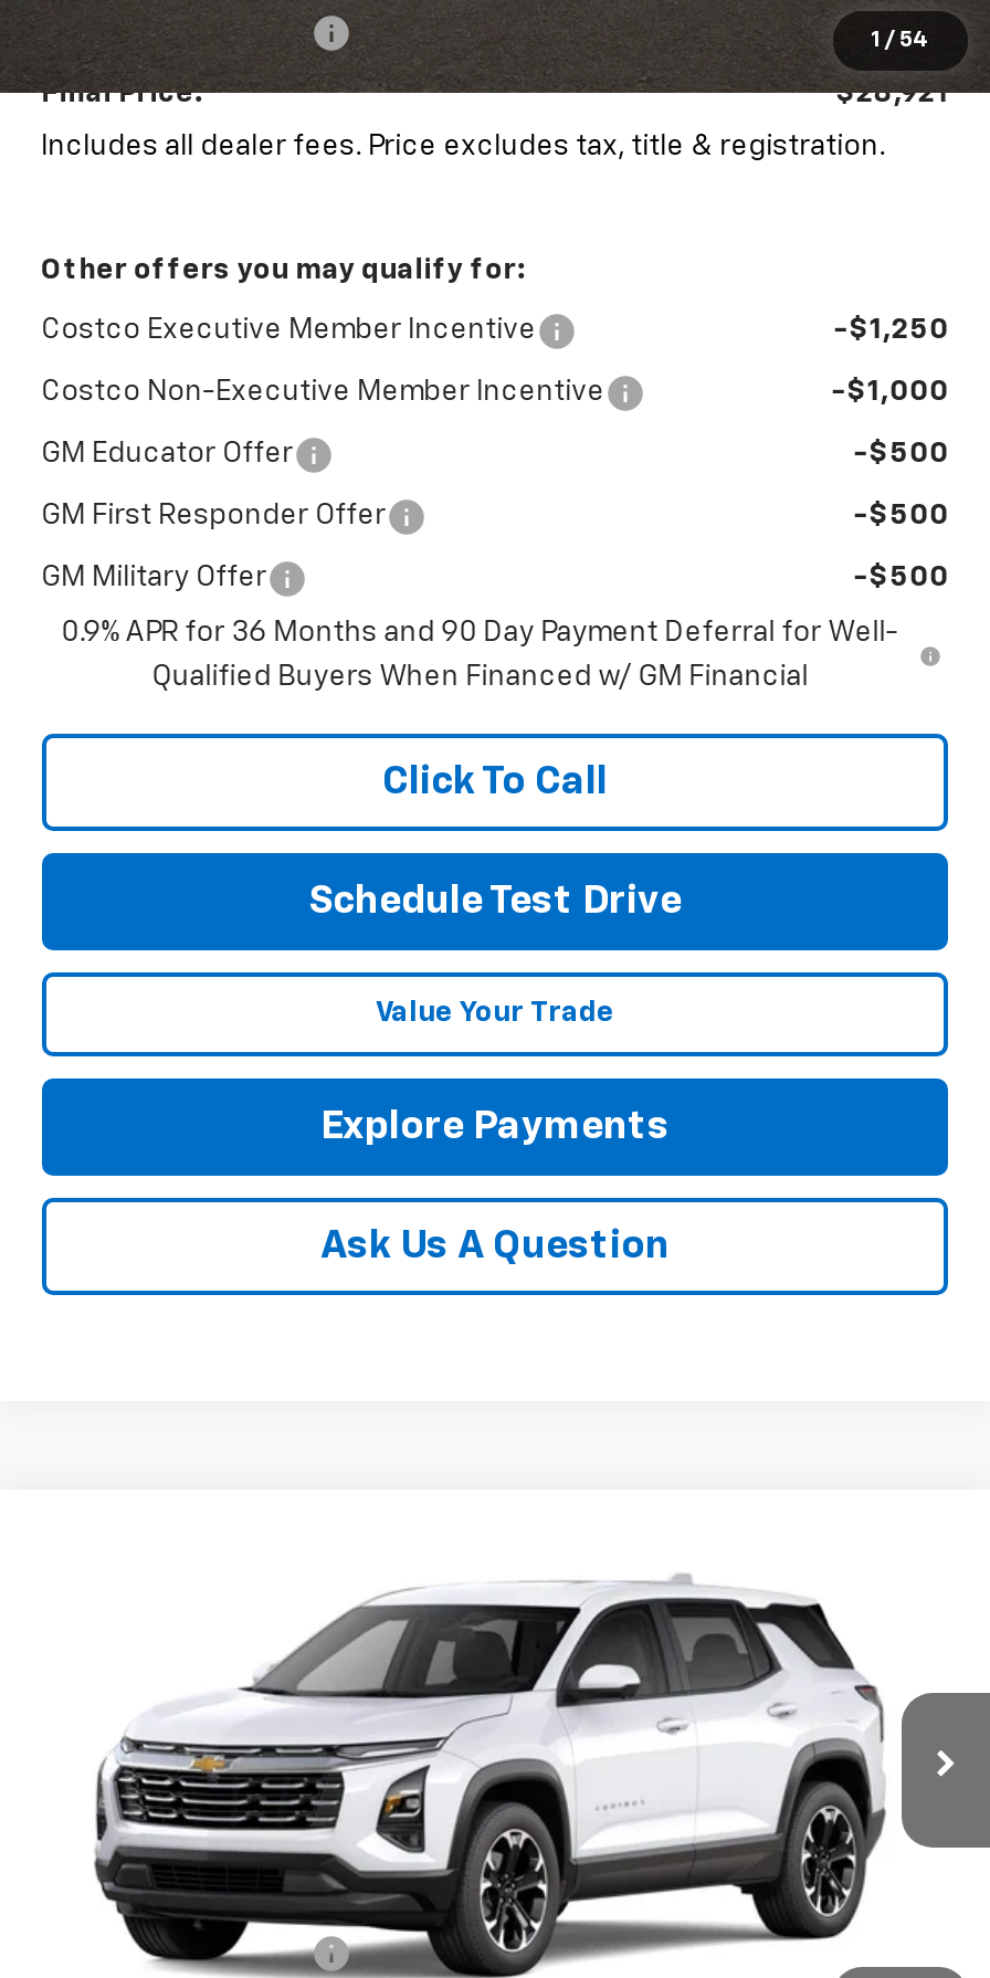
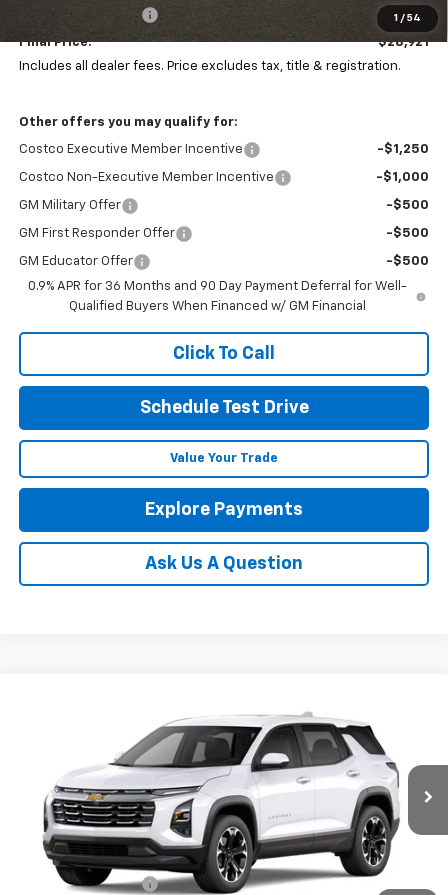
moved [41,439,293,468] -> [19,255,133,268]: GM Educator Offer
moved [41,563,267,592] -> [19,199,121,212]: GM Military Offer

